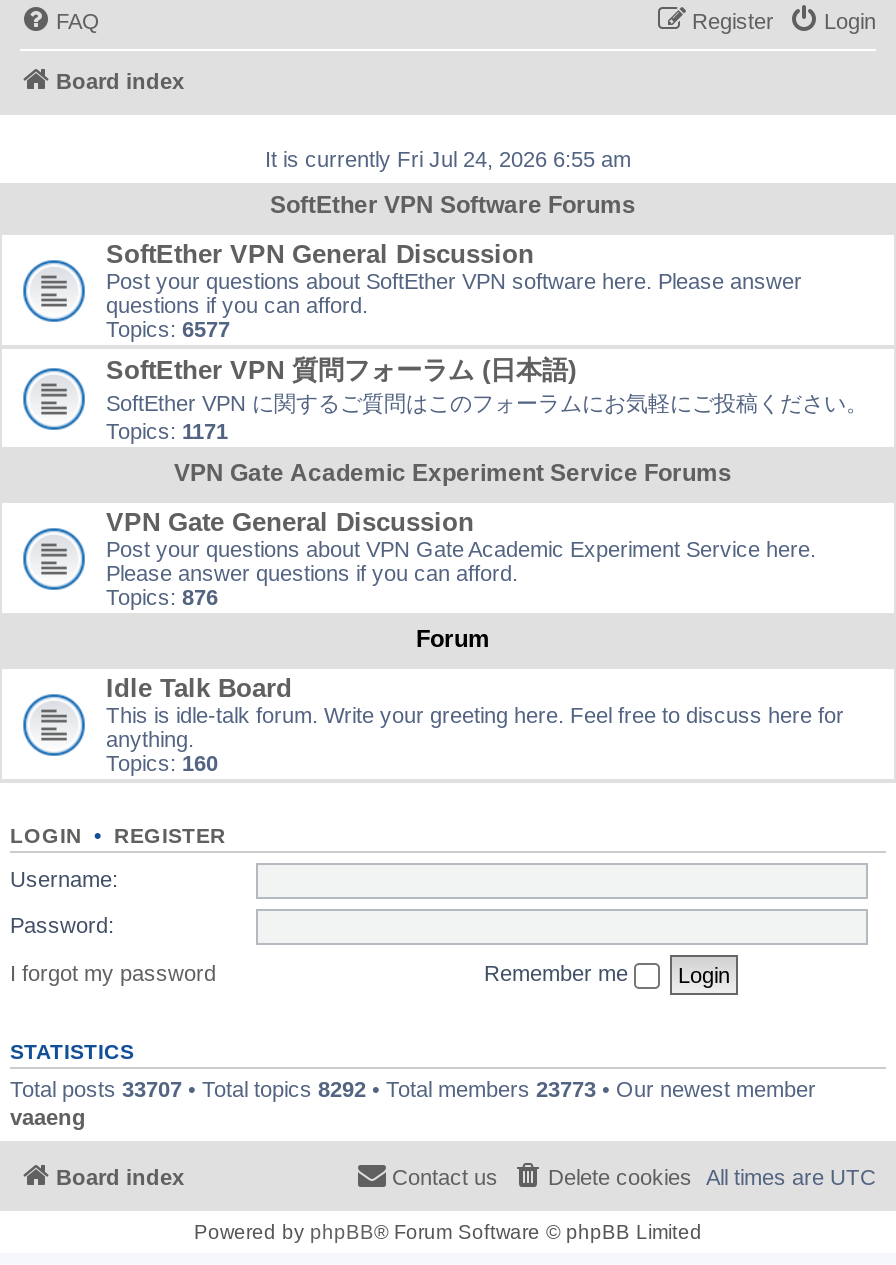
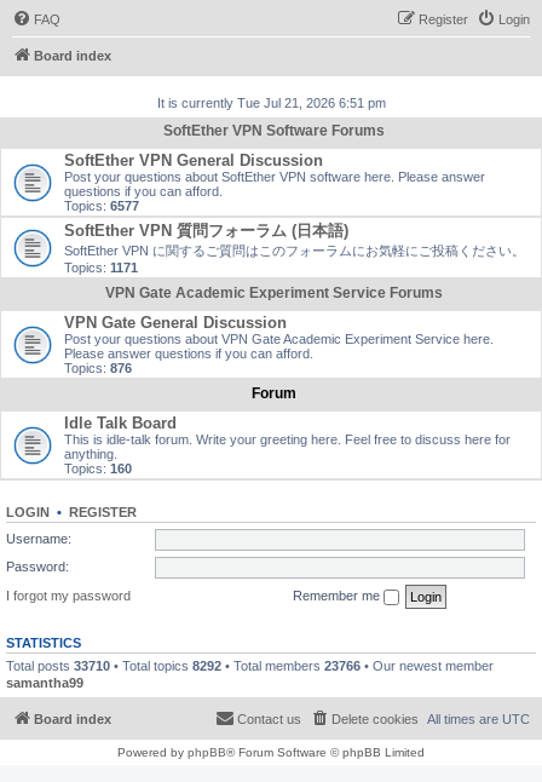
[265,147,631,171] It is currently Fri Jul 24, 2026 6:55 am -> [157,96,385,110] It is currently Tue Jul 21, 2026 6:51 pm
[10,1076,816,1128] Total posts 33707 • Total topics 8292 • Total members 23773 • Our newest member | vaaeng -> [6,658,494,689] Total posts 33710 • Total topics 8292 • Total members 23766 • Our newest member | samantha99

